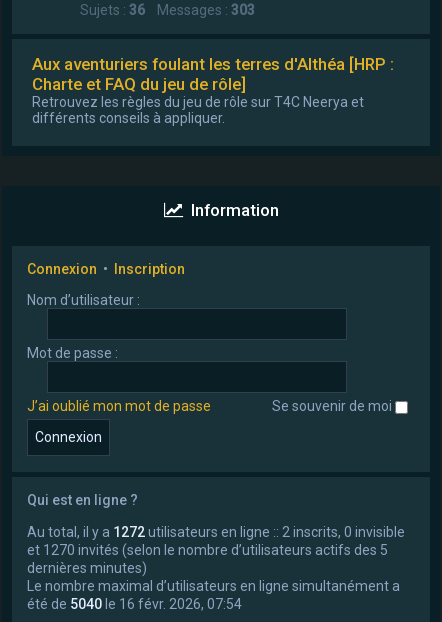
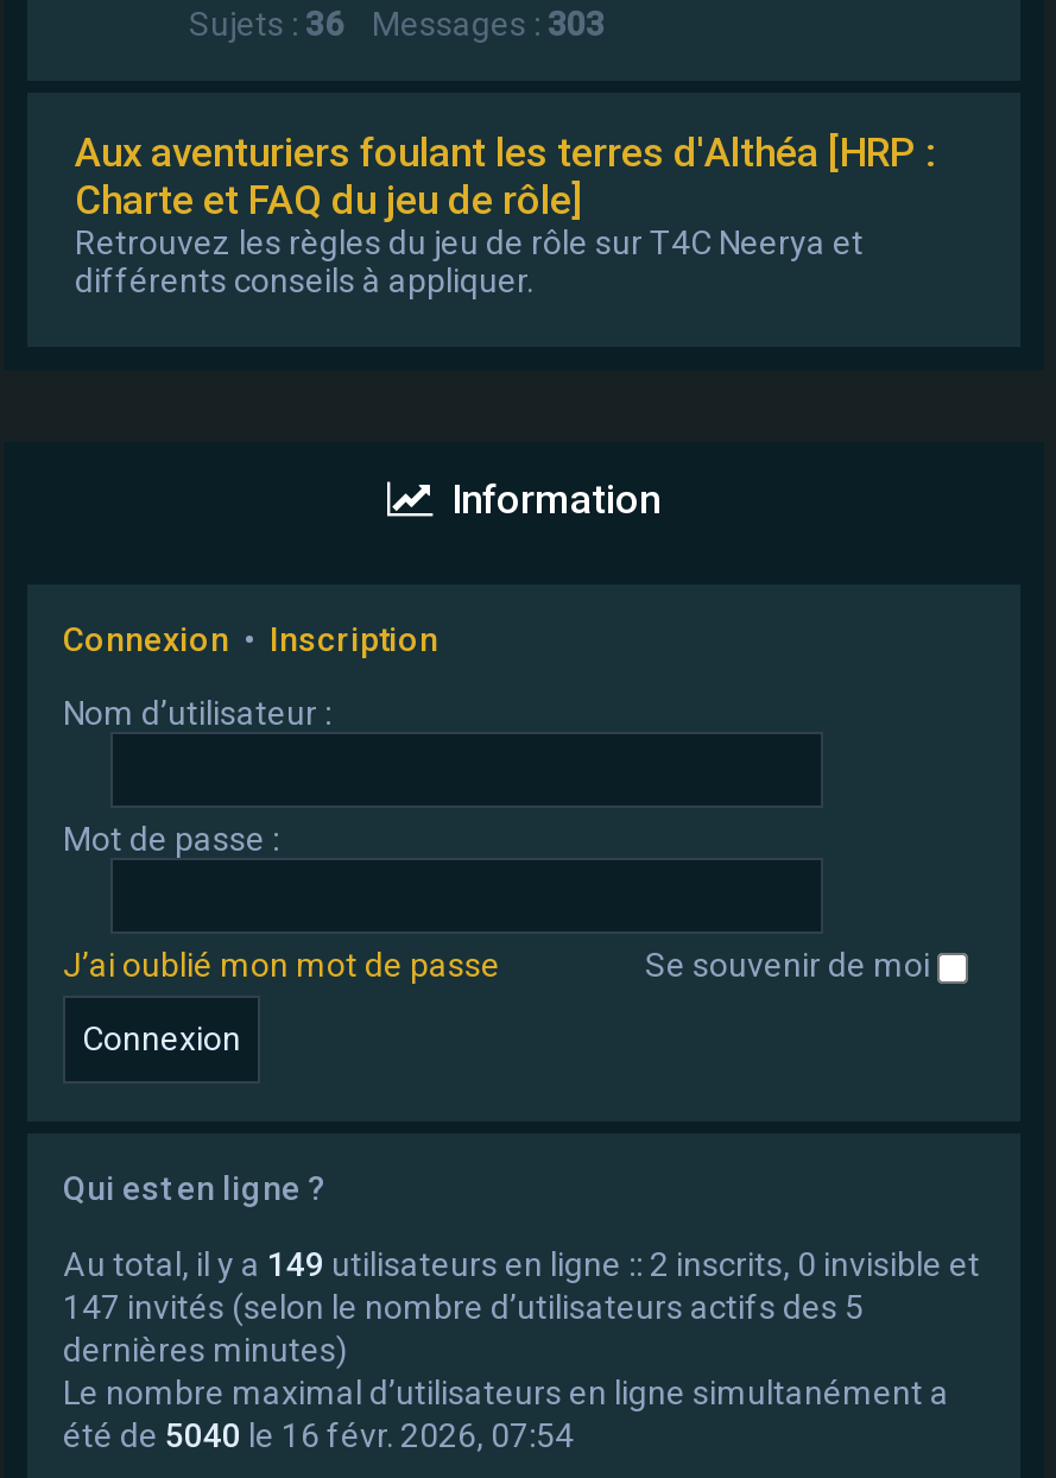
[27,524,405,558] Au total, il y a 1272 utilisateurs en ligne :: 2 inscrits, 0 invisible | et 1270 invités (selon le nombre d’utilisateurs actifs des 5 -> [63,1245,980,1326] Au total, il y a 149 utilisateurs en ligne :: 2 inscrits, 0 invisible et | 147 invités (selon le nombre d’utilisateurs actifs des 5

